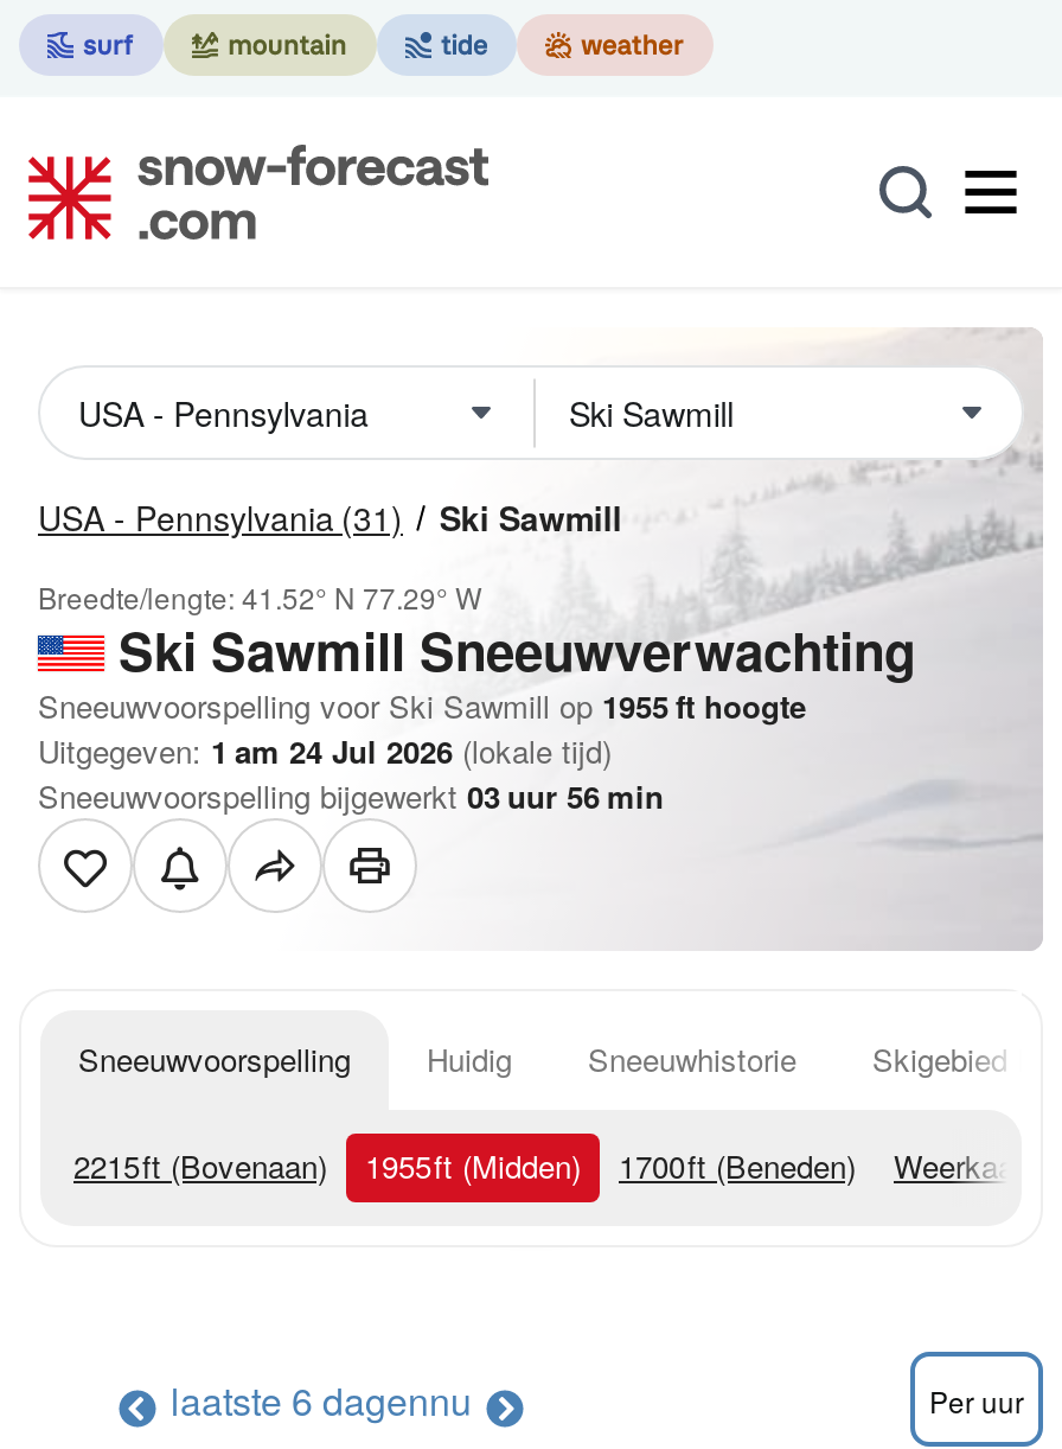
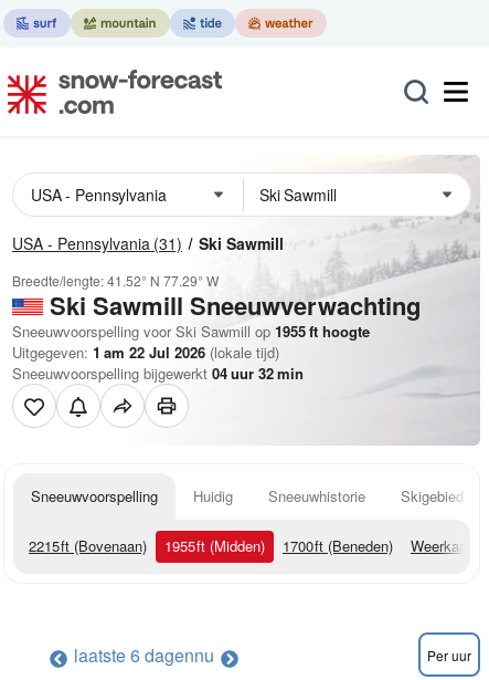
[38,728,612,773] Uitgegeven: 1 am 24 Jul 2026 (lokale tijd) -> [12,342,279,363] Uitgegeven: 1 am 22 Jul 2026 (lokale tijd)
[38,773,664,818] Sneeuwvoorspelling bijgewerkt 03 uur 56 min -> [12,363,304,384] Sneeuwvoorspelling bijgewerkt 04 uur 32 min

